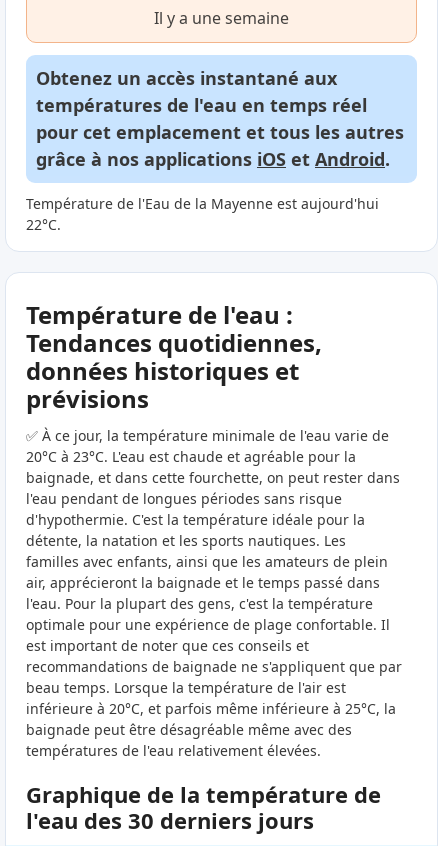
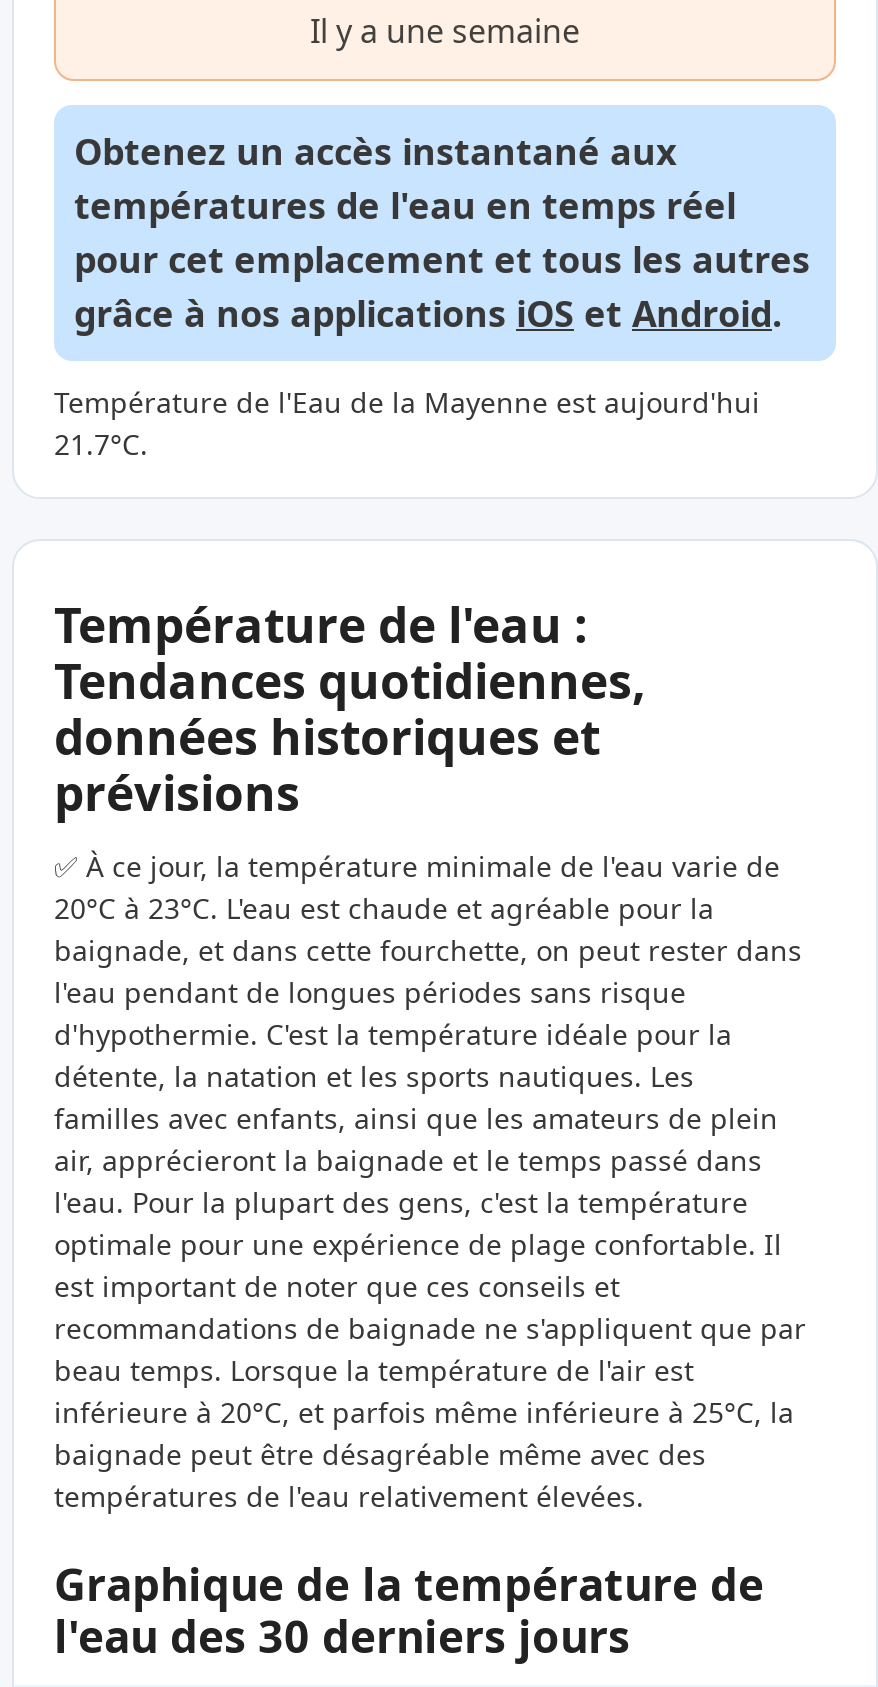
[26,215,61,234] 22°C. -> [54,425,148,463] 21.7°C.

